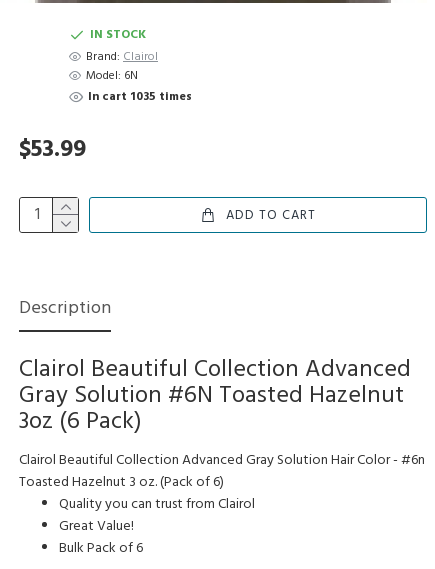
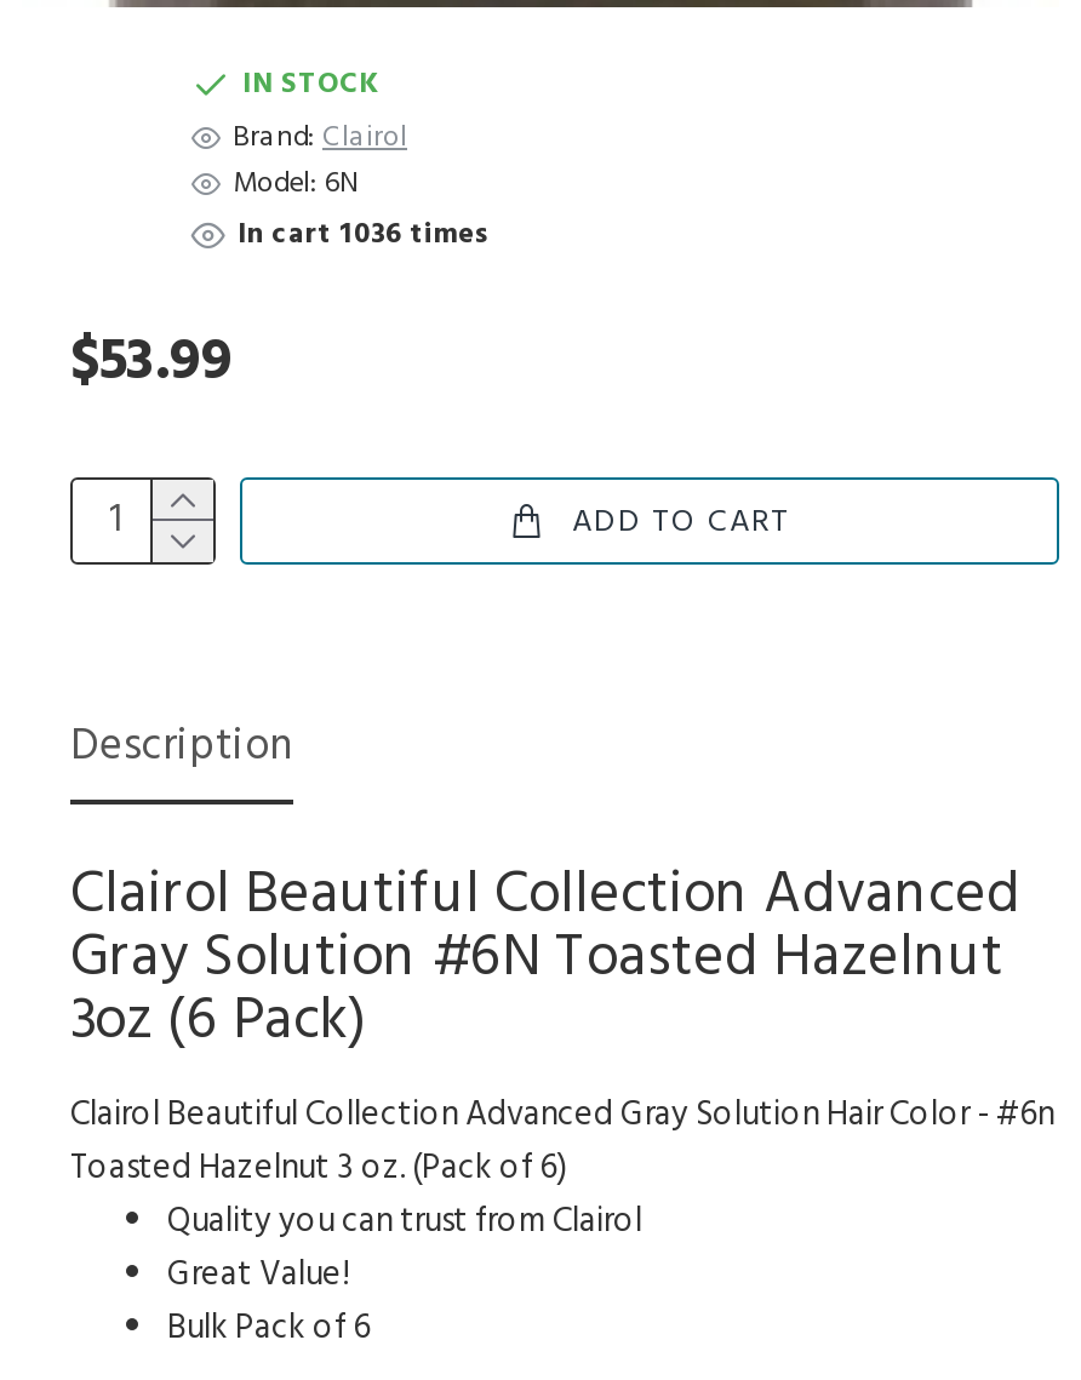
[88,86,192,106] In cart 1035 times -> [238,210,490,258] In cart 1036 times

